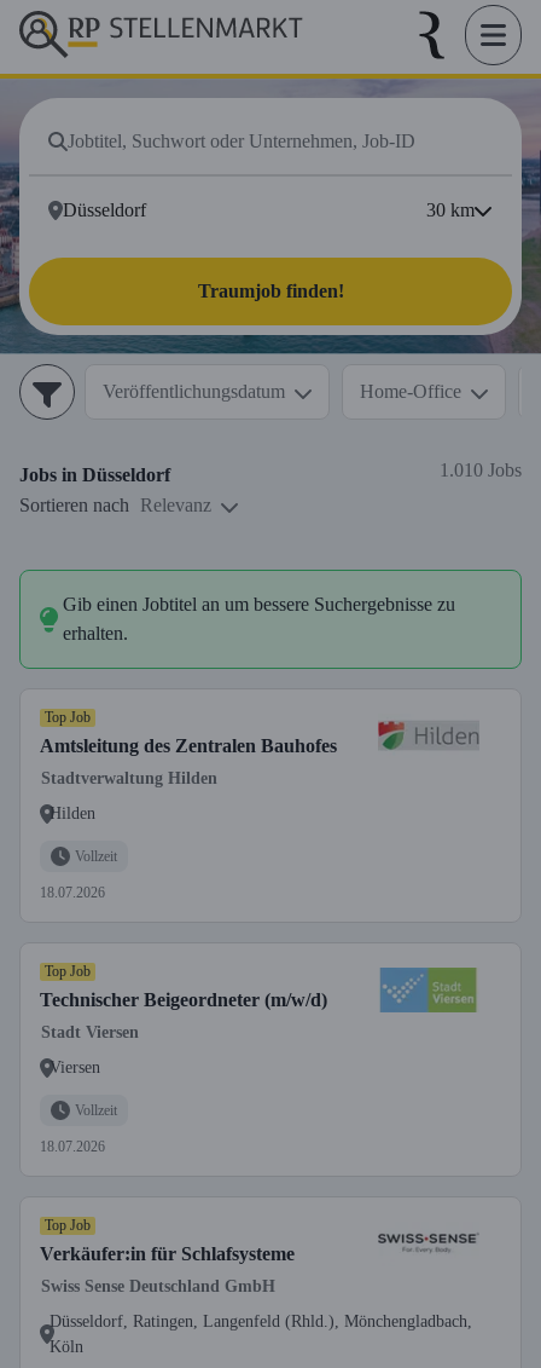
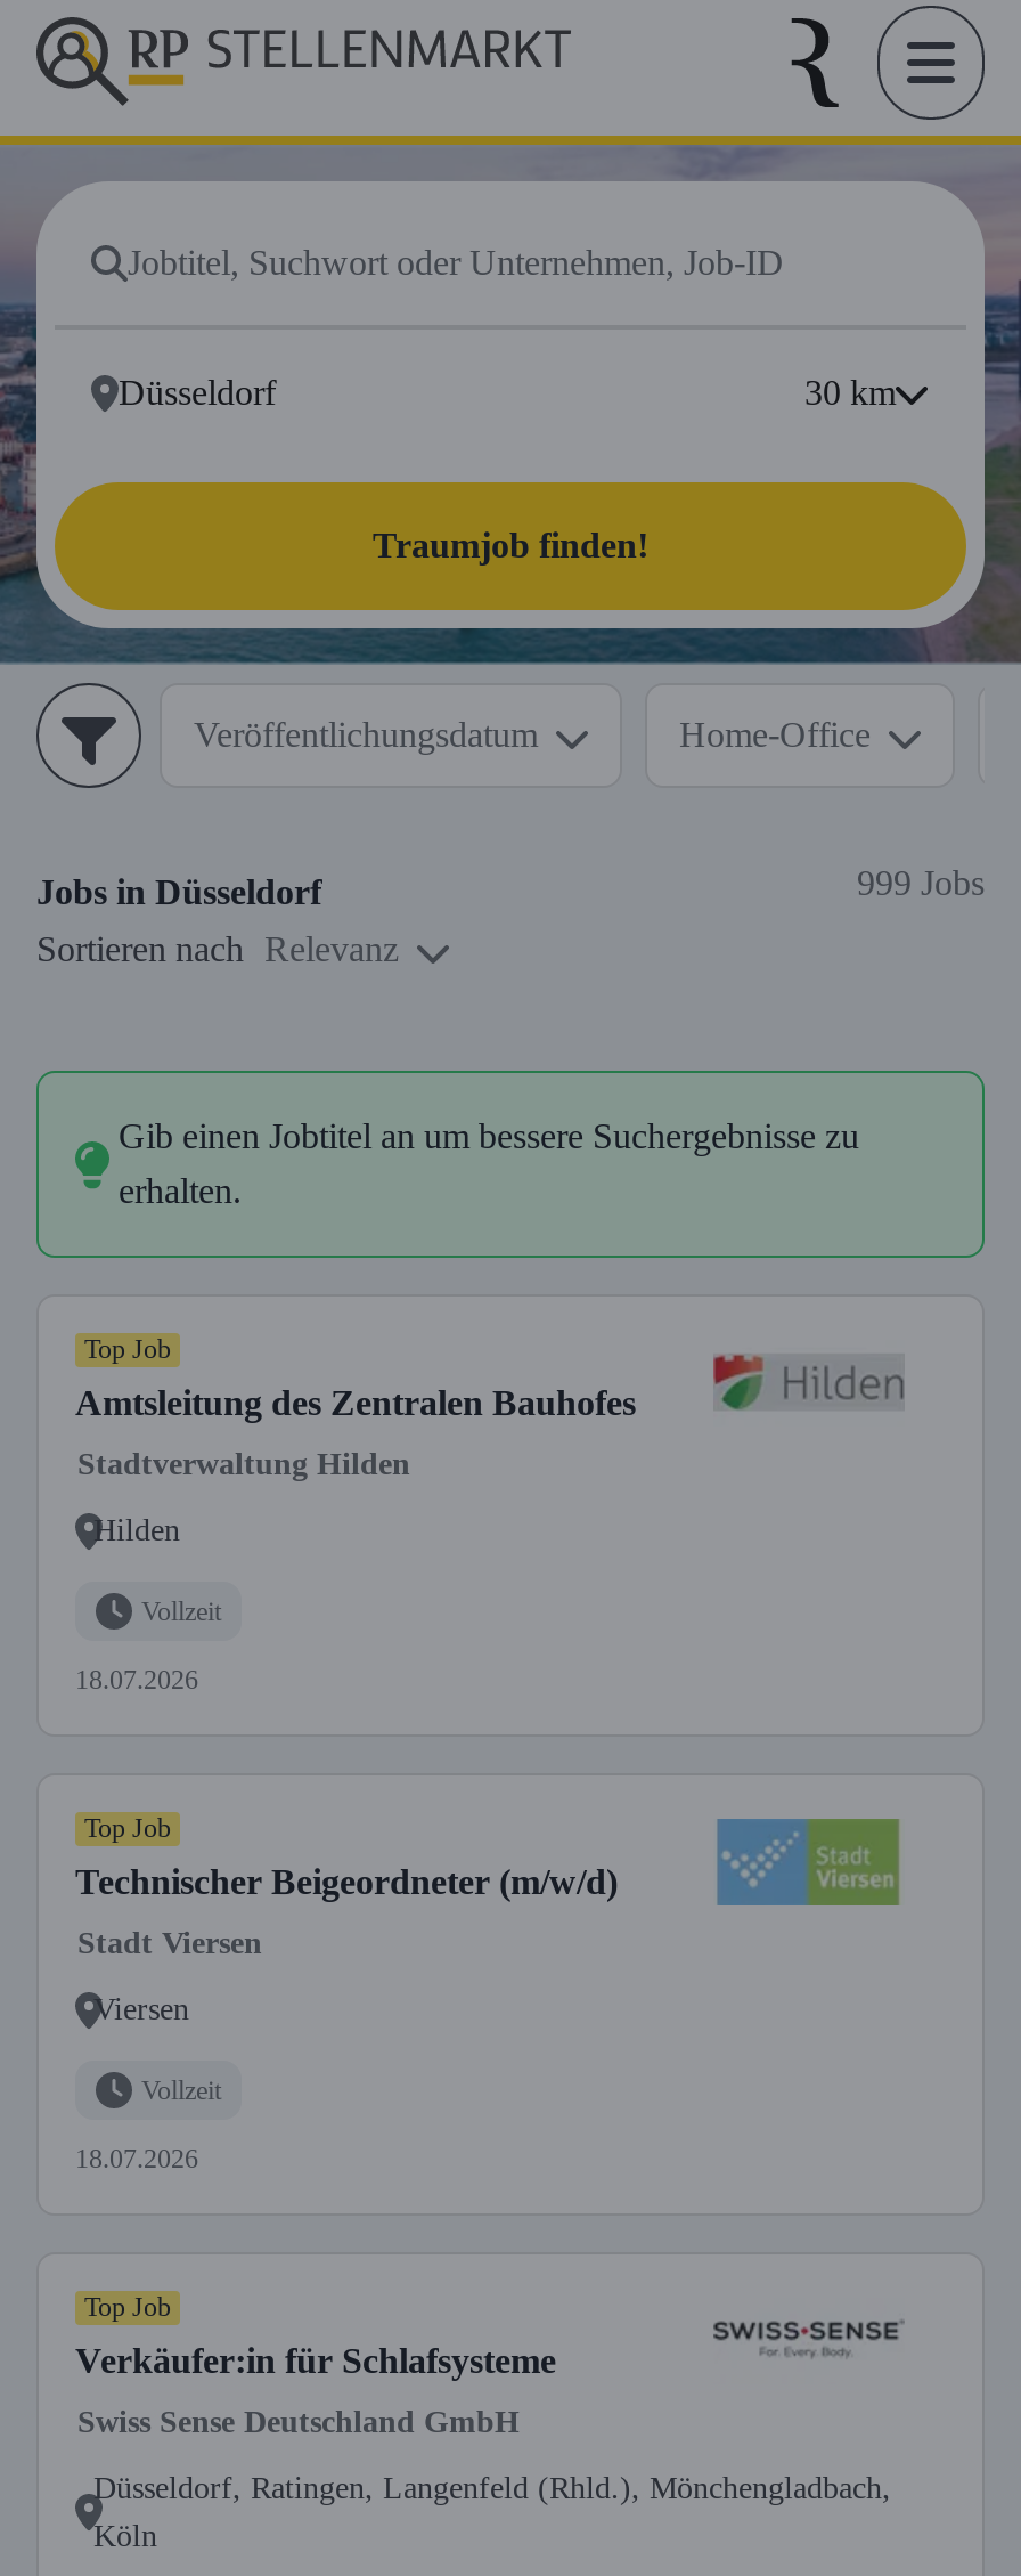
[440,460,522,480] 1.010 Jobs -> [857,863,985,902] 999 Jobs

